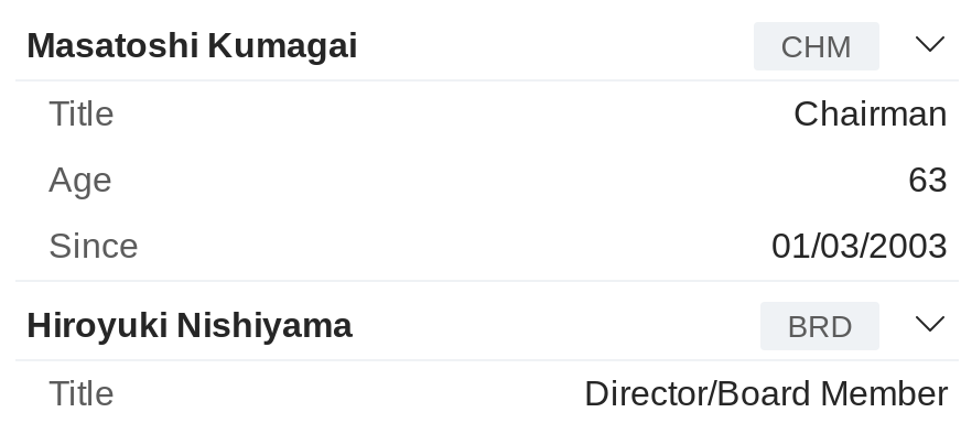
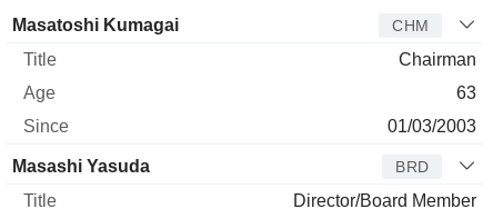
[26,306,353,344] Hiroyuki Nishiyama -> [12,157,150,176] Masashi Yasuda

